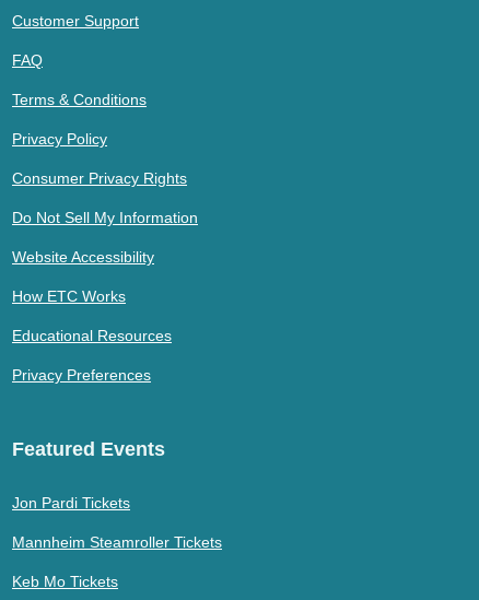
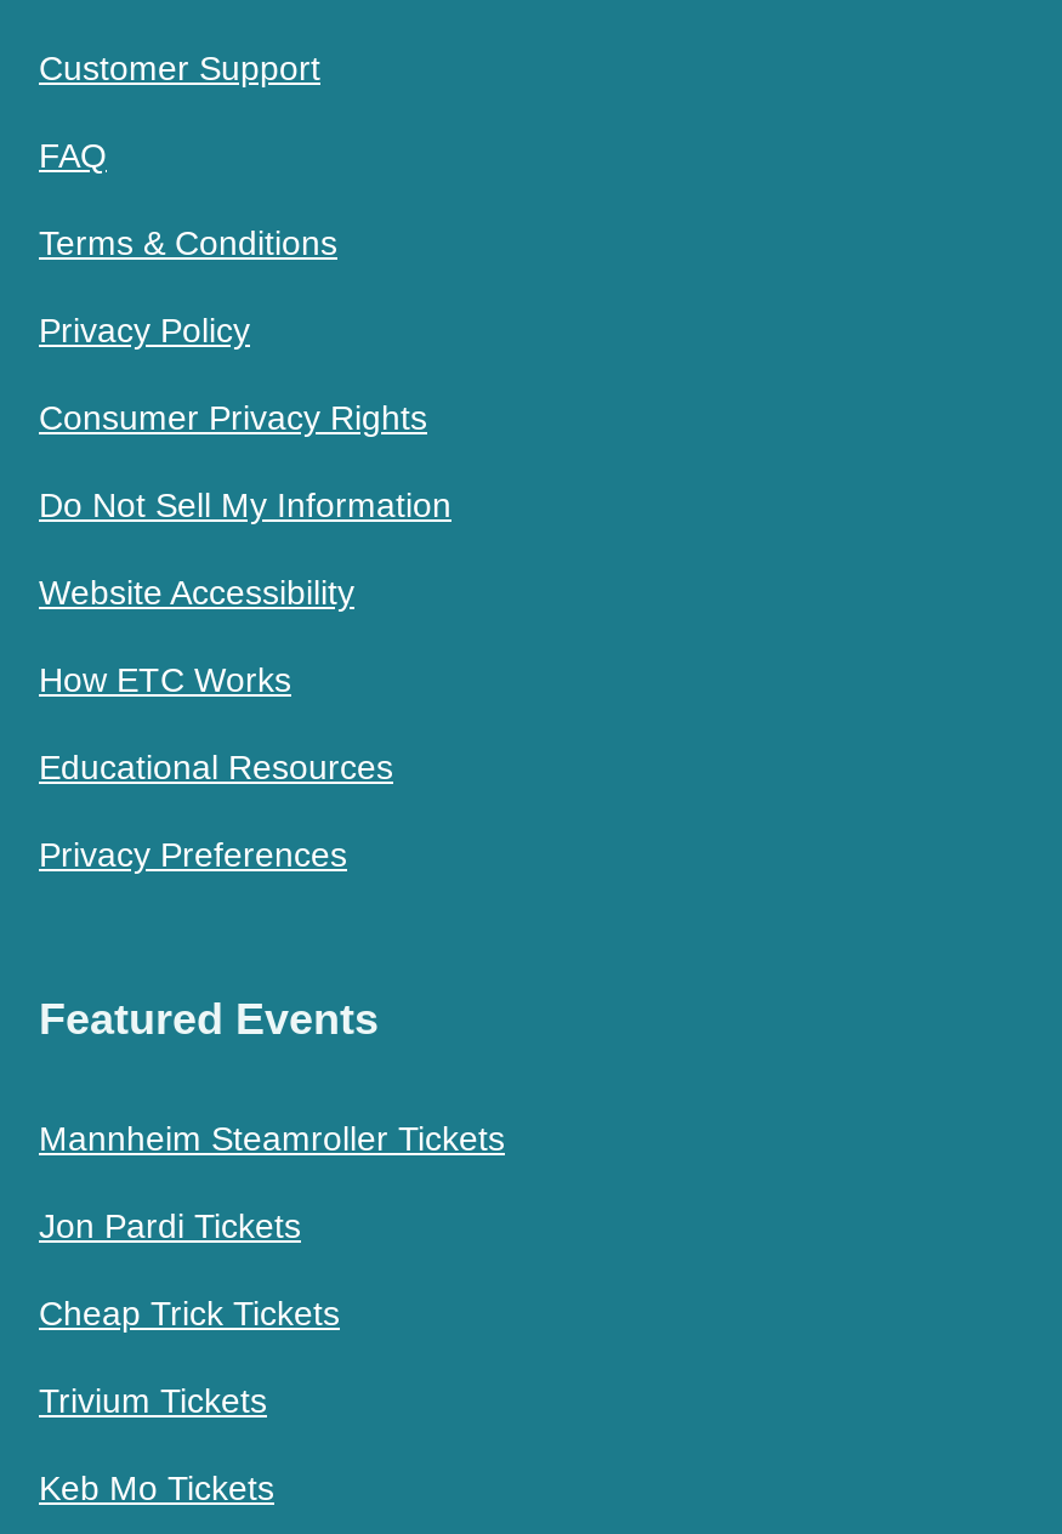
none -> [39,1294,340,1421] Cheap Trick Tickets | Trivium Tickets
moved [12,534,222,551] -> [39,1120,505,1159]: Mannheim Steamroller Tickets

